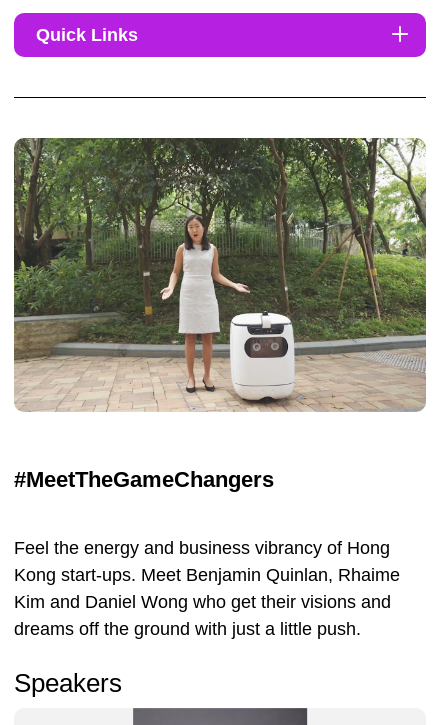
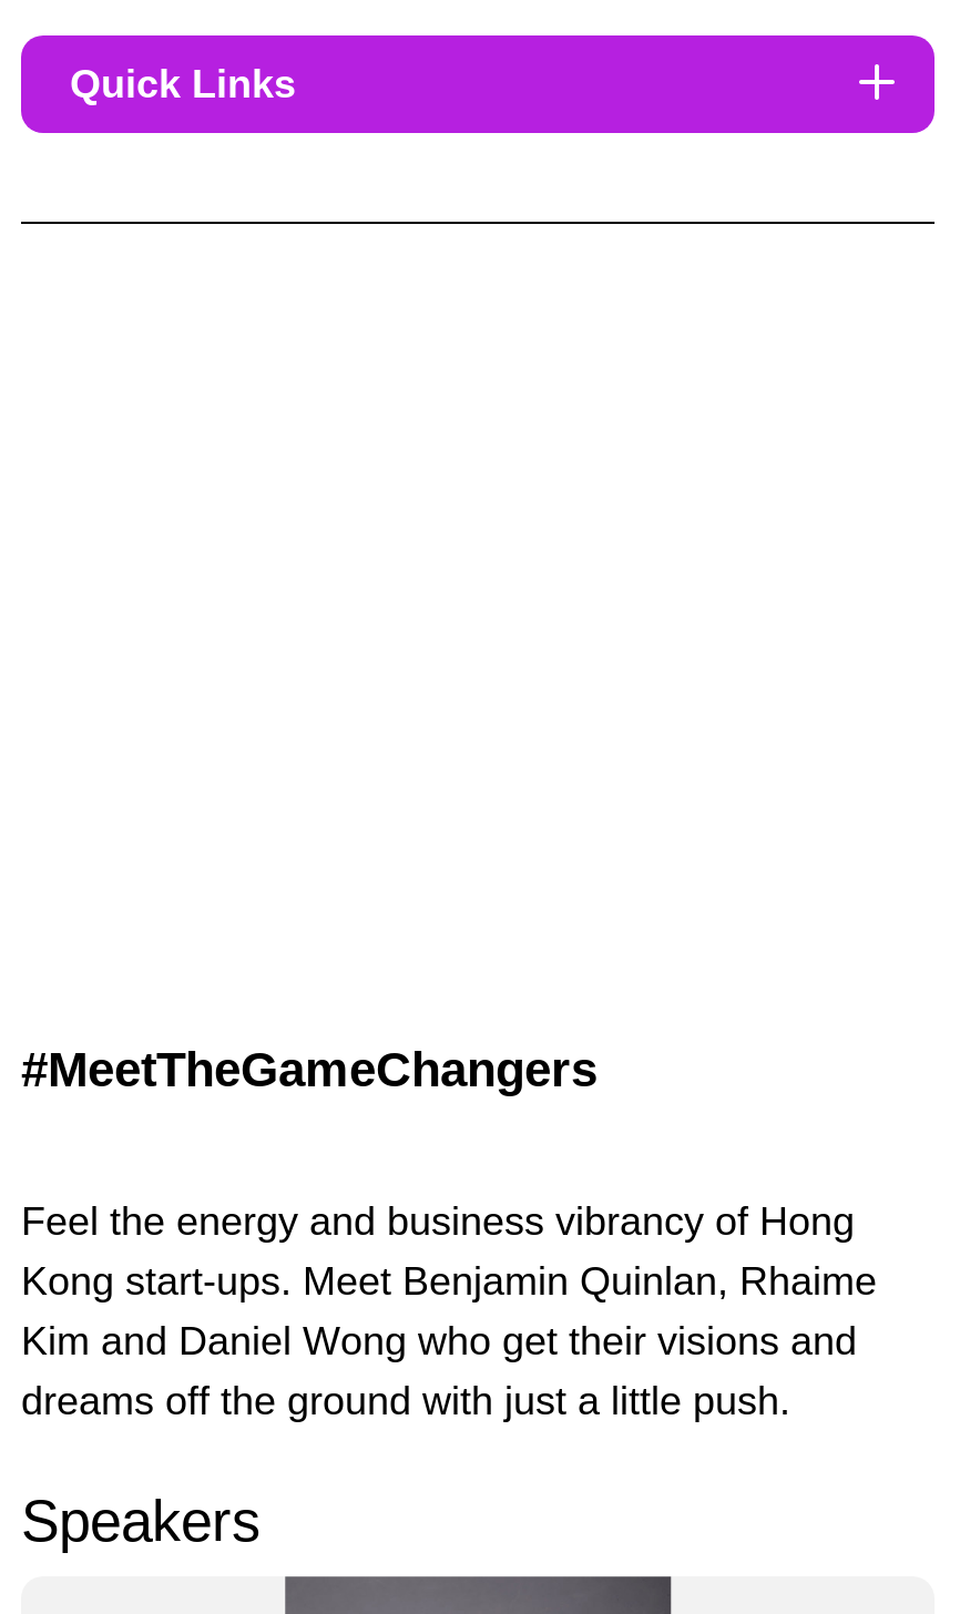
[13,137,427,413] [image] -> none

